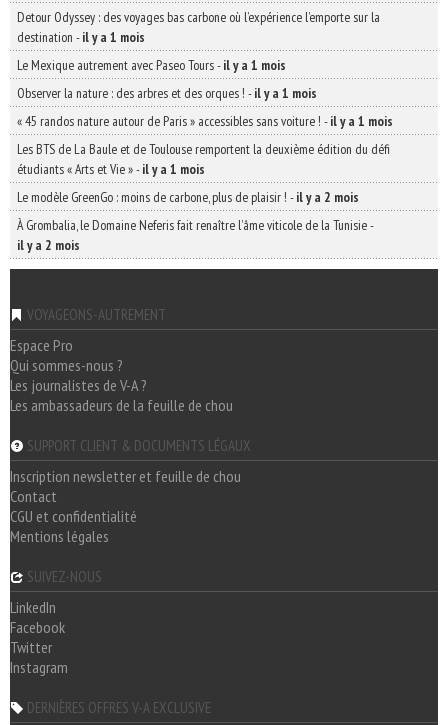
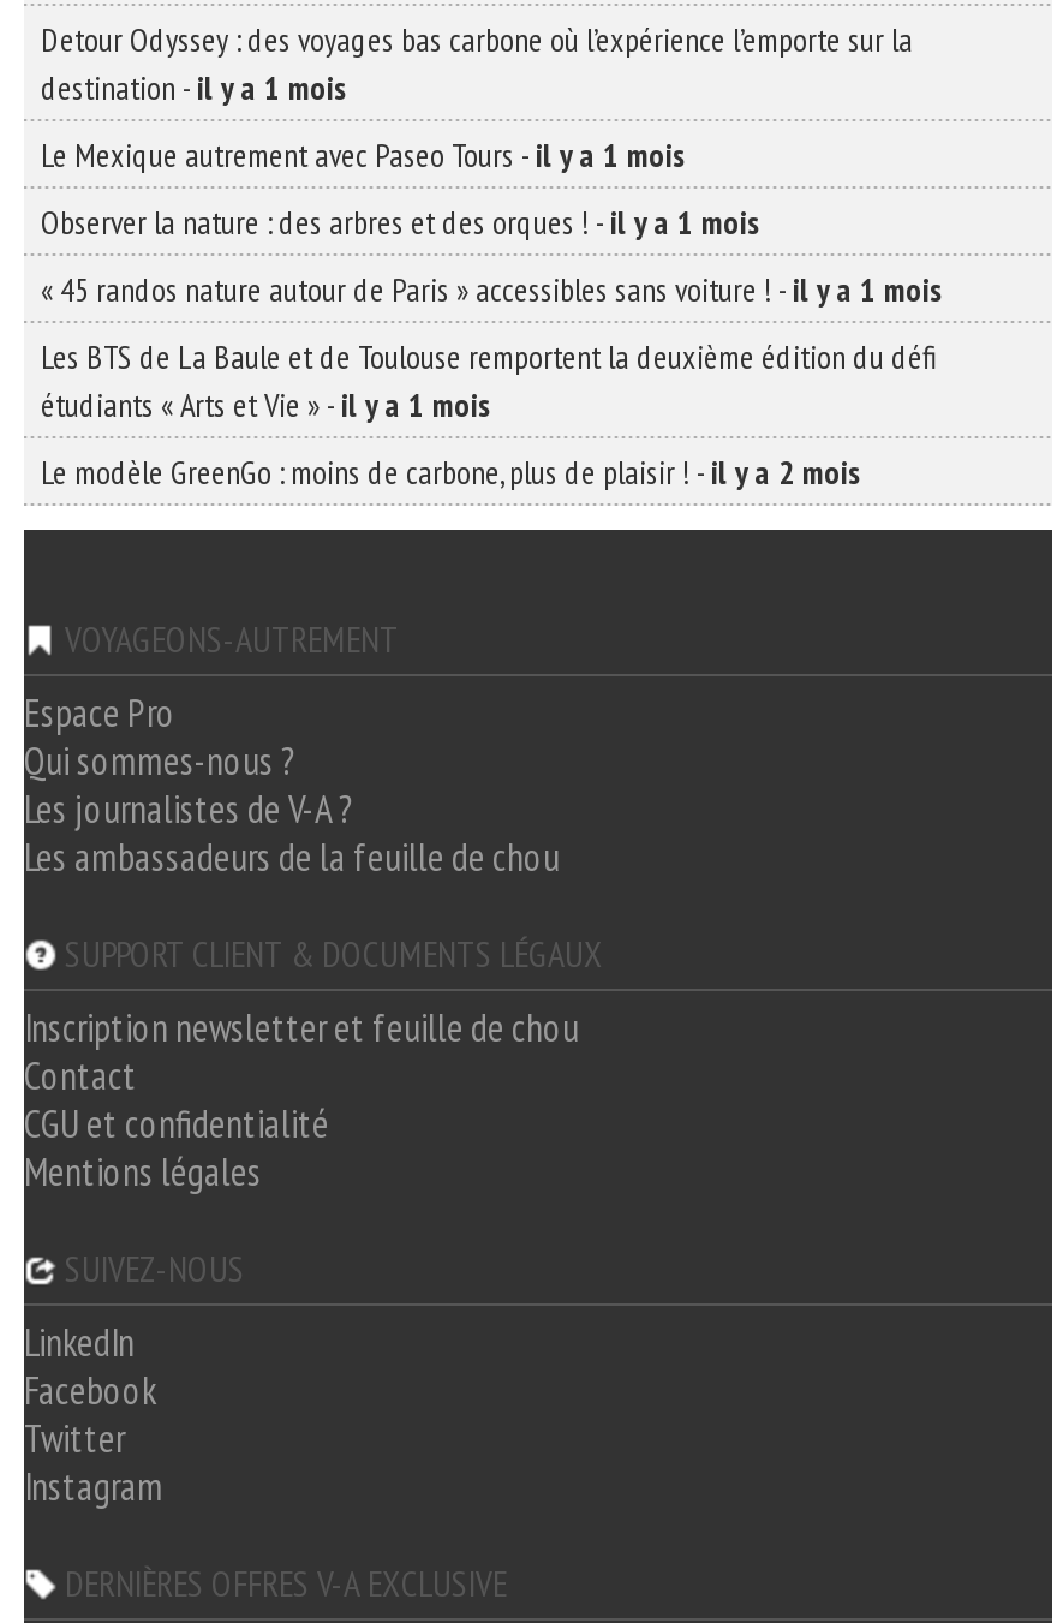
[17,216,374,254] À Grombalia, le Domaine Neferis fait renaître l’âme viticole de la Tunisie - | il y a 2 mois -> none

